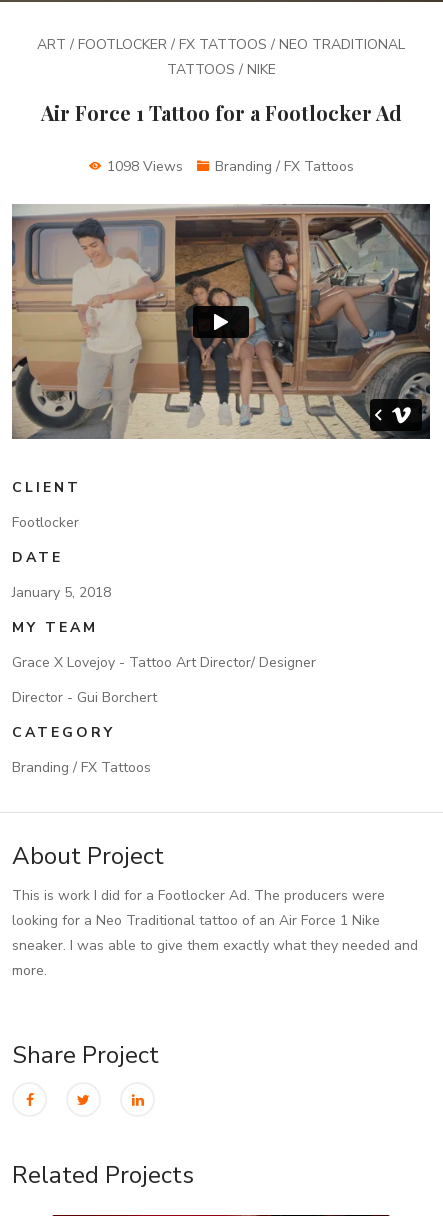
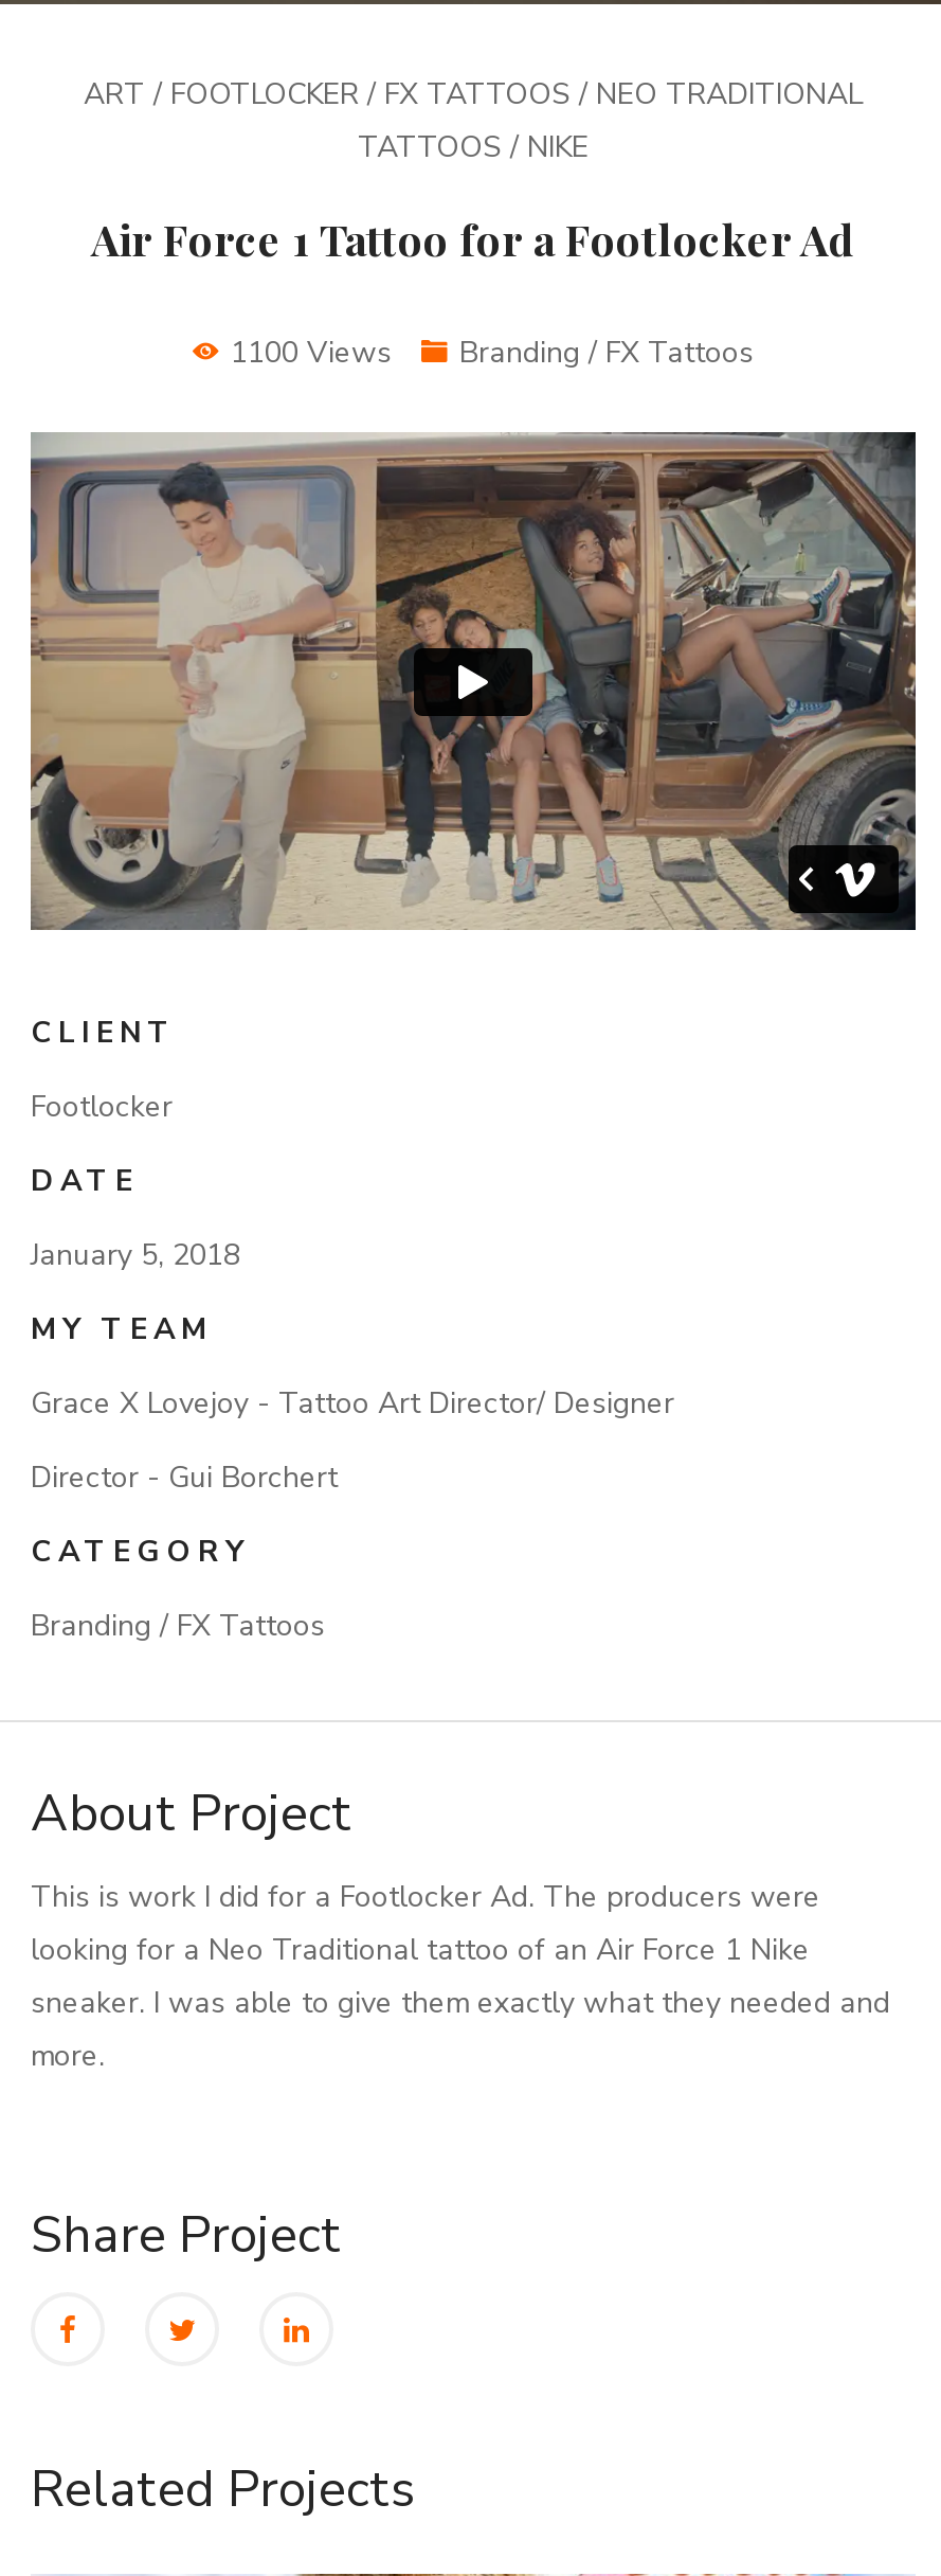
[106,157,353,176] 1098 Views Branding / FX Tattoos -> [231,332,754,372] 1100 Views Branding / FX Tattoos

